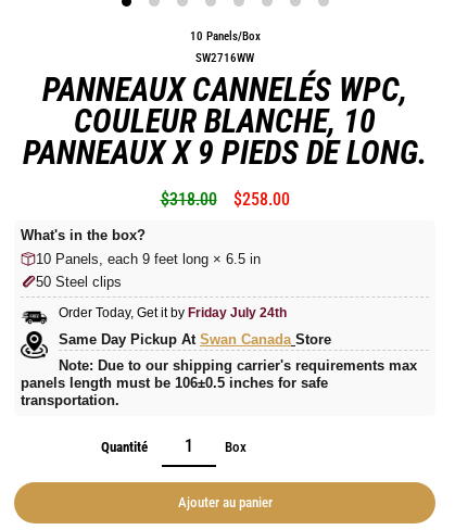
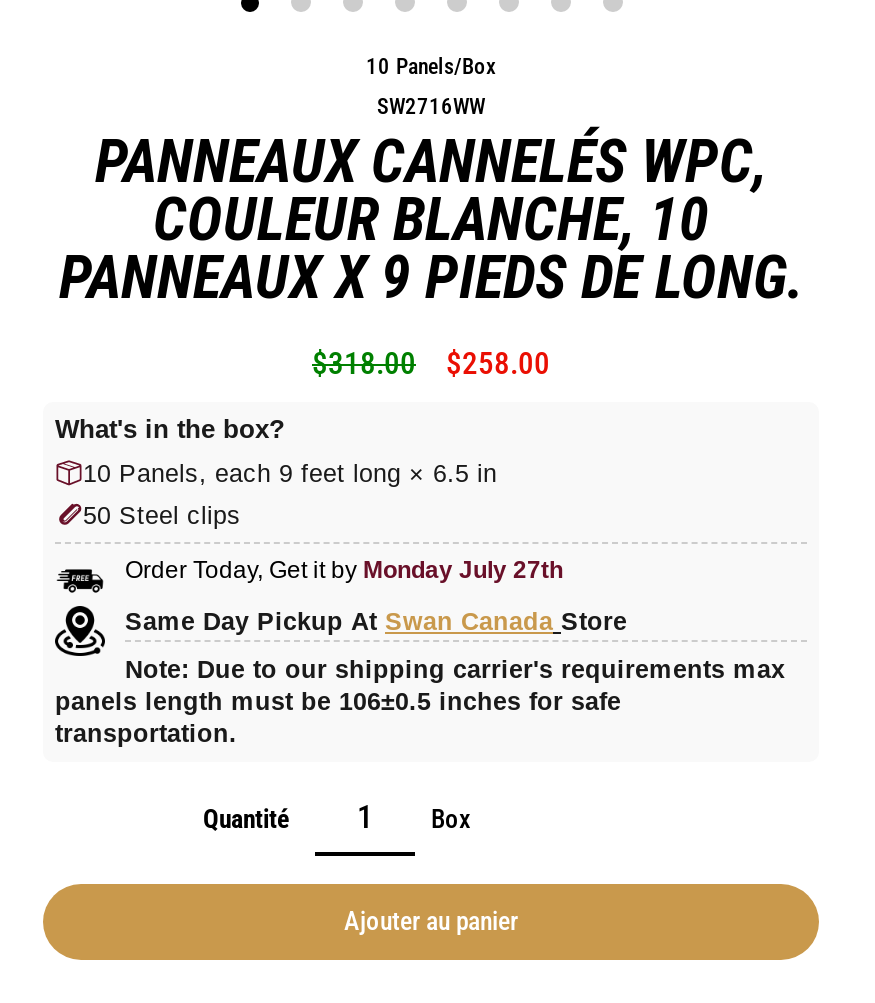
[59,305,287,320] Order Today, Get it by Friday July 24th -> [125,557,563,585] Order Today, Get it by Monday July 27th

